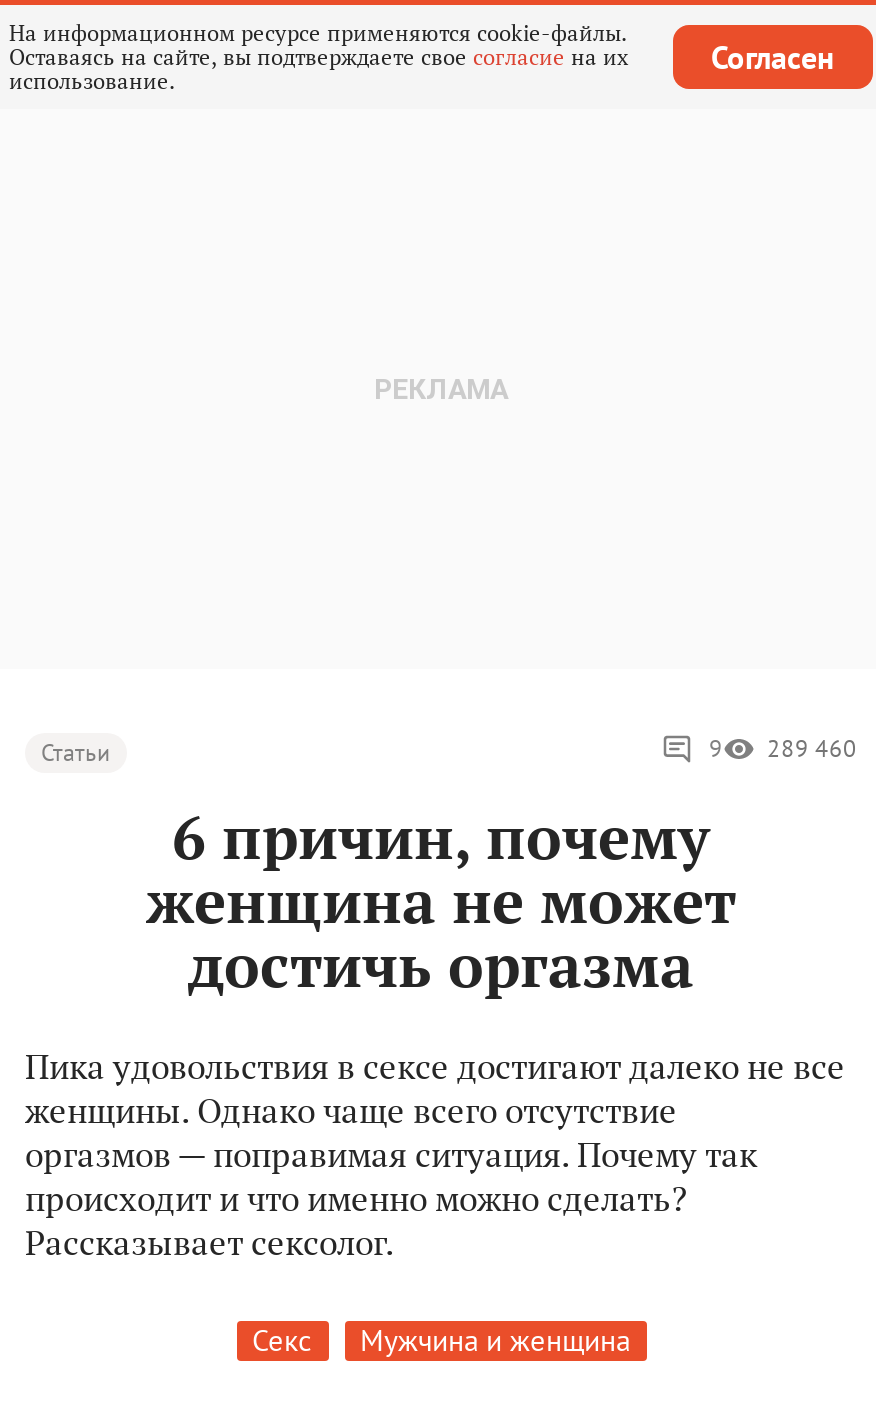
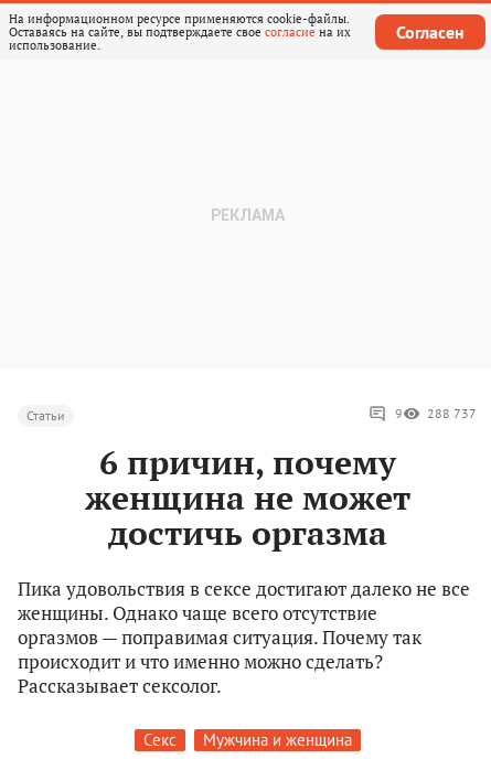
[767,733,857,763] 289 460 -> [427,405,477,422] 288 737

